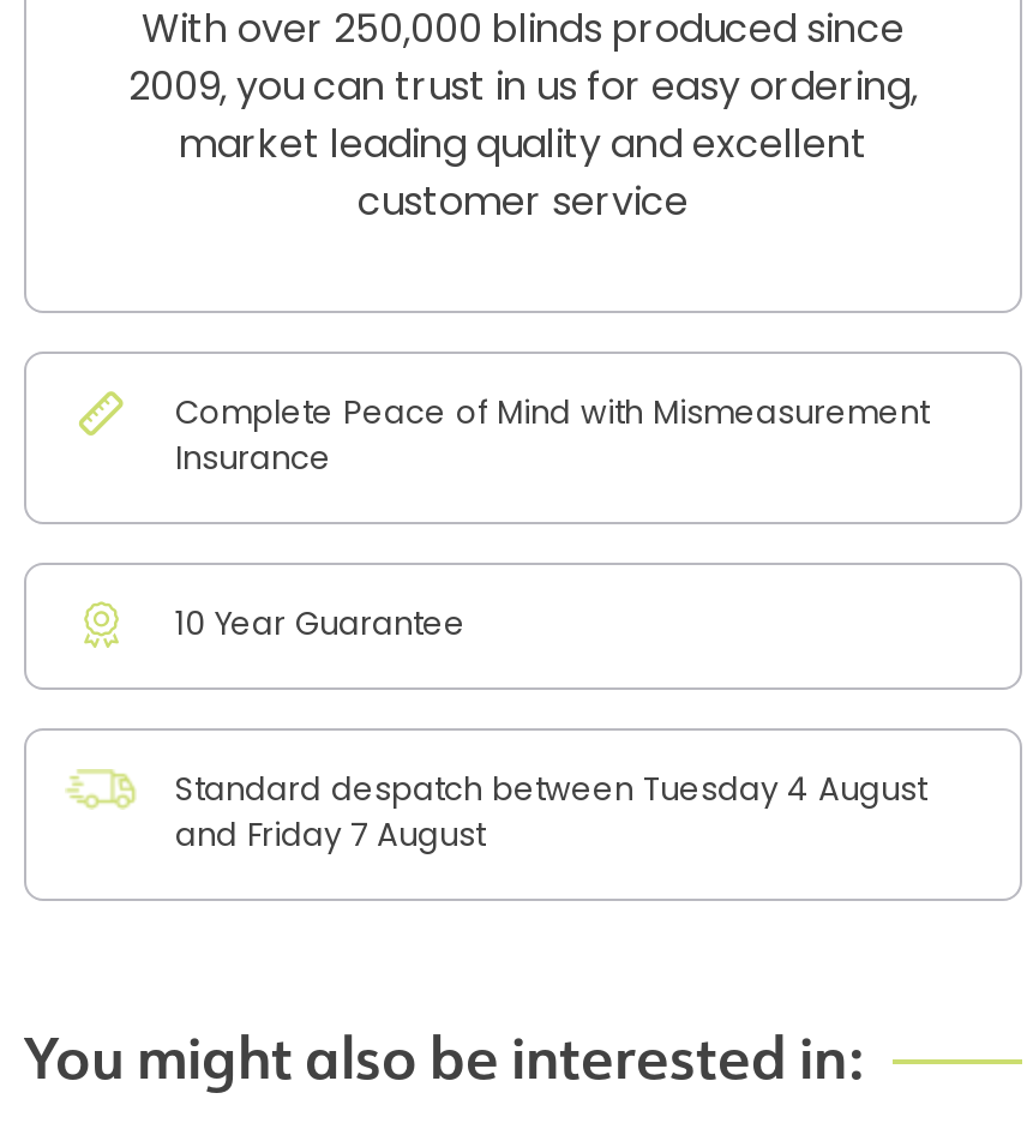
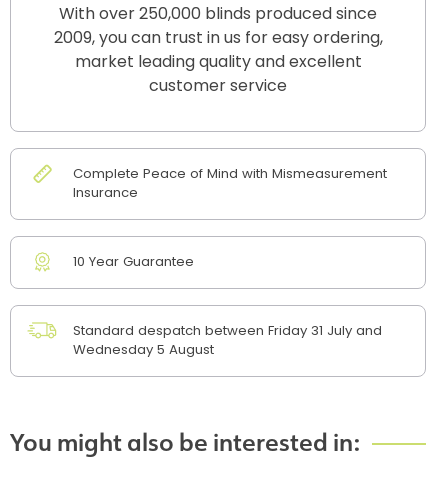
[175,776,926,807] Standard despatch between Tuesday 4 August -> [73,325,382,338] Standard despatch between Friday 31 July and
[175,822,485,853] and Friday 7 August -> [73,344,214,357] Wednesday 5 August

